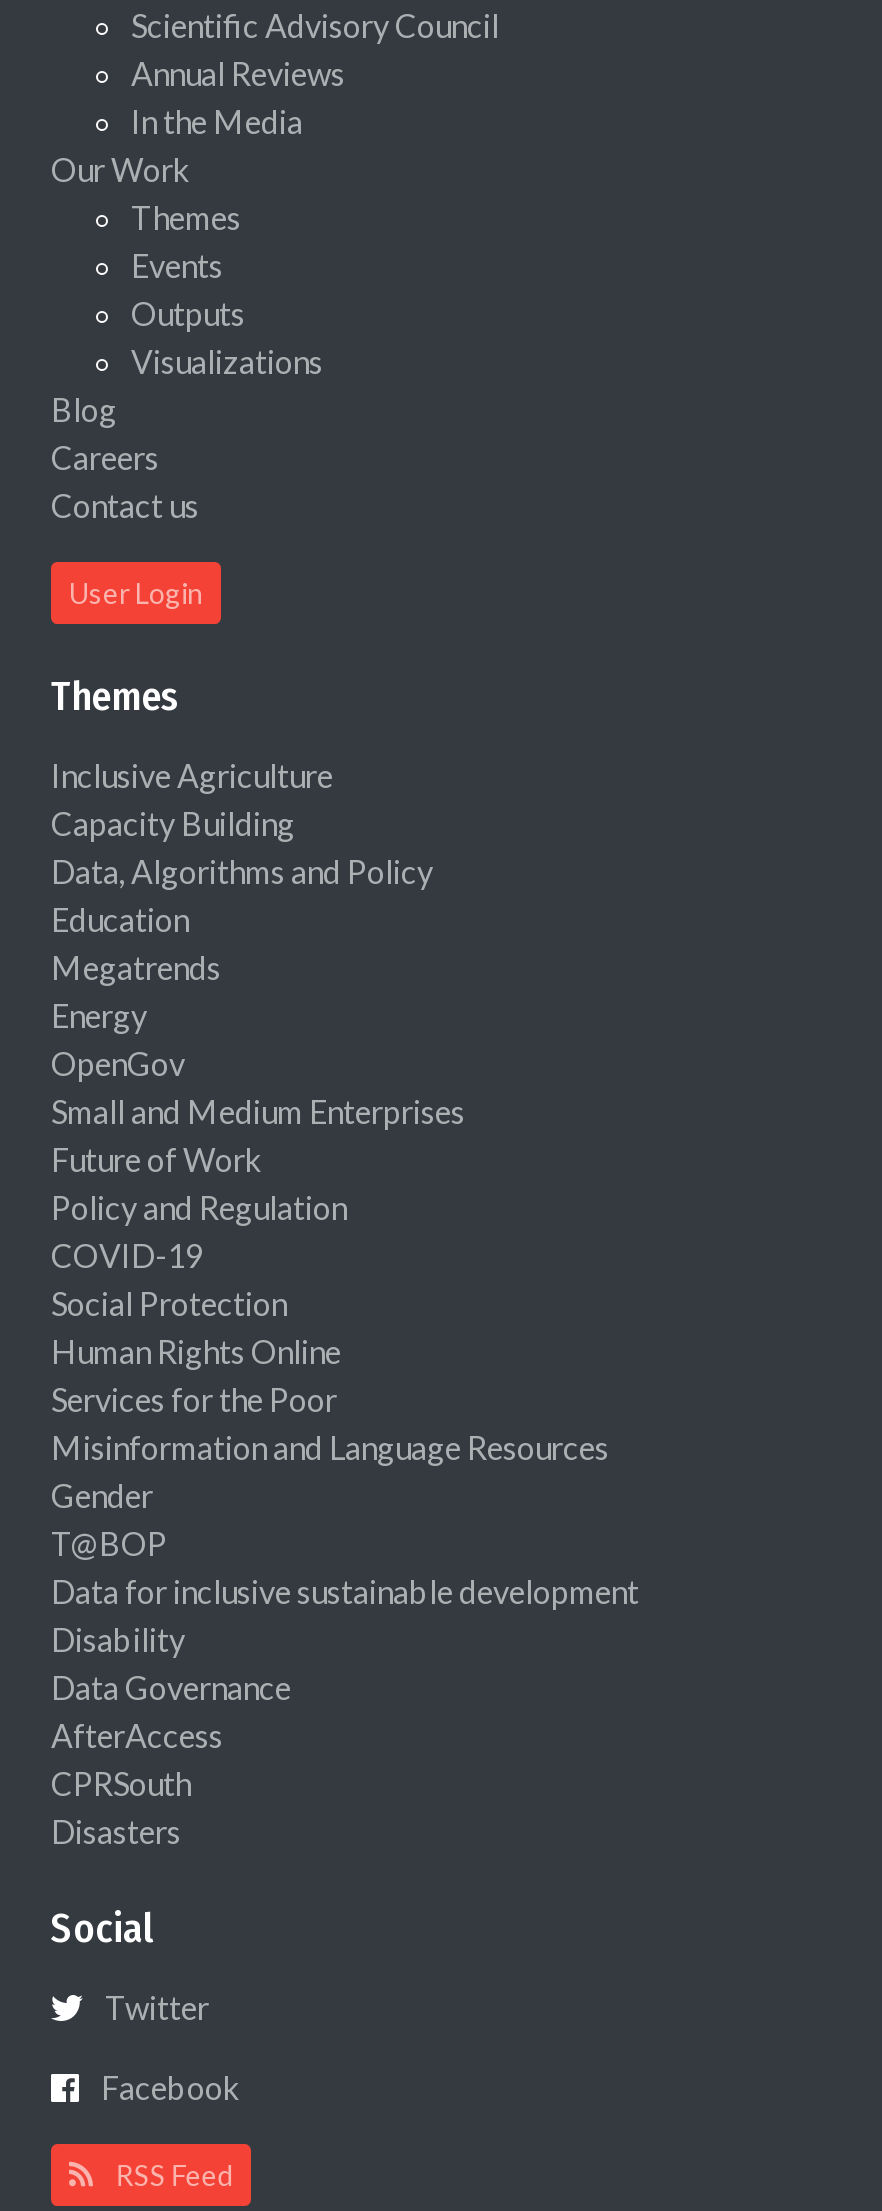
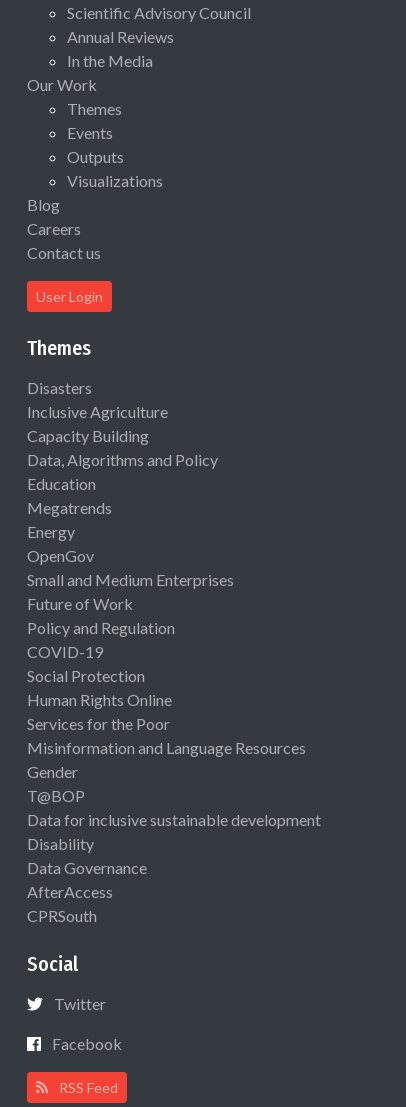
moved [51,755,639,1801] -> [27,401,321,924]: Inclusive Agriculture | Capacity Building | Data, Algorithms and Policy | ... | AfterAccess | CPRSouth
moved [51,1811,181,1849] -> [27,377,92,396]: Disasters

